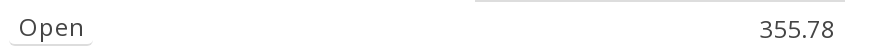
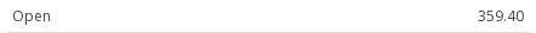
[759,13,835,47] 355.78 -> [478,6,524,26] 359.40

